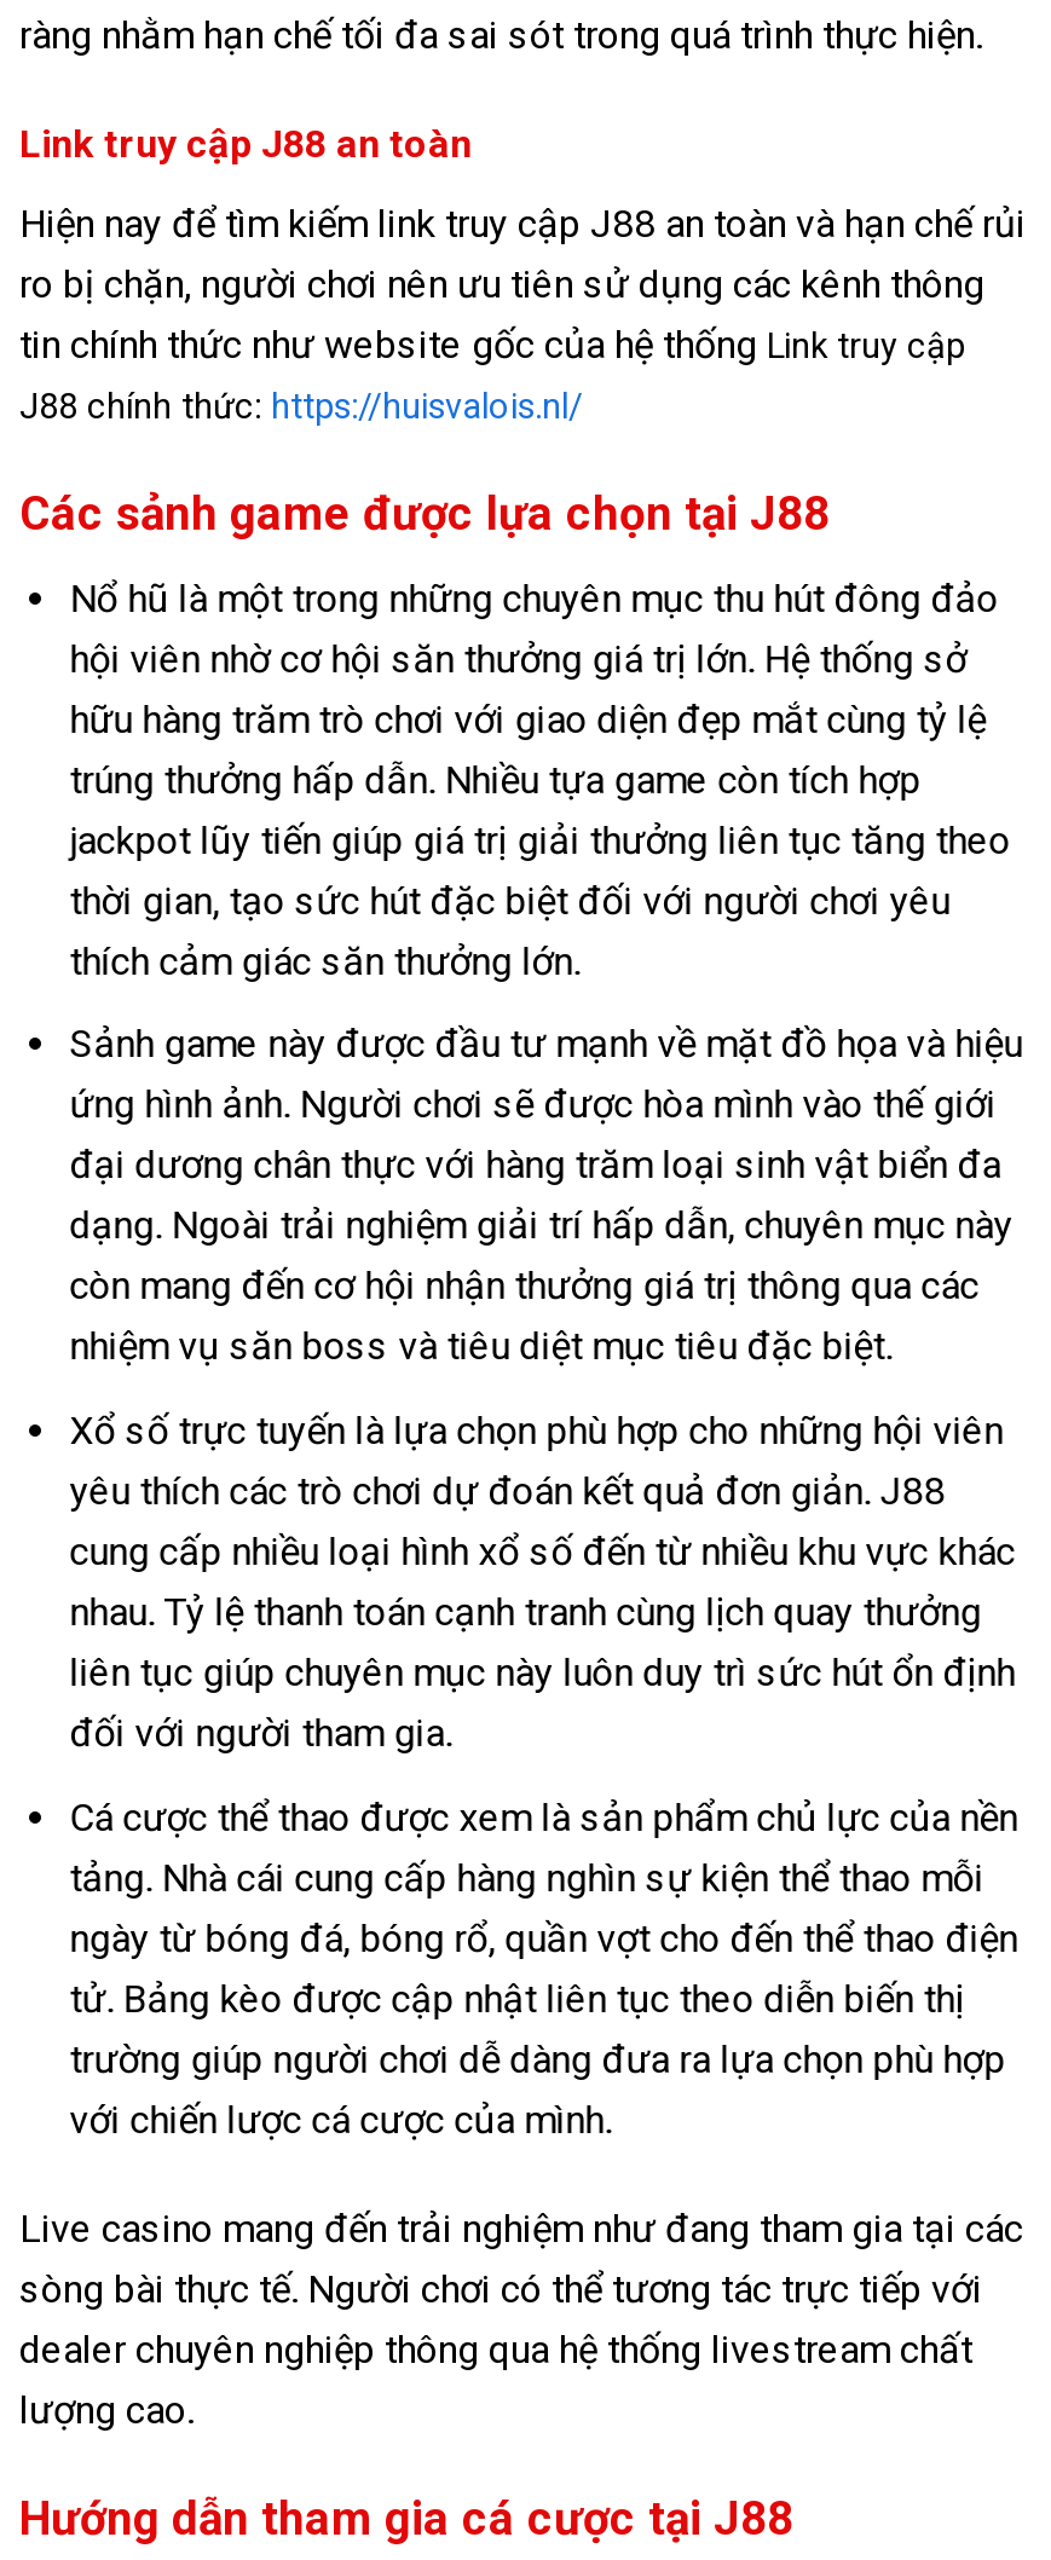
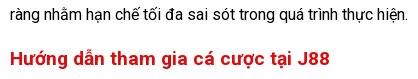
[19,122,1026,2434] Link truy cập J88 an toàn | Hiện nay để tìm kiếm link truy cập J88 an toàn và hạn chế rủi | ro bị chặn, người chơi nên ưu tiên sử dụng các kênh thông | tin chính thức như website gốc của hệ thống Link truy cập | J88 chính thức: https://huisvalois.nl/ | Các sảnh game được lựa chọn tại J88 | Nổ hũ là một trong những chuyên mục thu hút đông đảo | hội viên nhờ cơ hội săn thưởng giá trị lớn. Hệ thống sở | hữu hàng trăm trò chơi với giao diện đẹp mắt cùng tỷ lệ | trúng thưởng hấp dẫn. Nhiều tựa game còn tích hợp | jackpot lũy tiến giúp giá trị giải thưởng liên tục tăng theo | thời gian, tạo sức hút đặc biệt đối với người chơi yêu | thích cảm giác săn thưởng lớn. | Sảnh game này được đầu tư mạnh về mặt đồ họa và hiệu | ứng hình ảnh. Người chơi sẽ được hòa mình vào thế giới | đại dương chân thực với hàng trăm loại sinh vật biển đa | dạng. Ngoài trải nghiệm giải trí hấp dẫn, chuyên mục này | còn mang đến cơ hội nhận thưởng giá trị thông qua các | nhiệm vụ săn boss và tiêu diệt mục tiêu đặc biệt. | Xổ số trực tuyến là lựa chọn phù hợp cho những hội viên | yêu thích các trò chơi dự đoán kết quả đơn giản. J88 | cung cấp nhiều loại hình xổ số đến từ nhiều khu vực khác | nhau. Tỷ lệ thanh toán cạnh tranh cùng lịch quay thưởng | liên tục giúp chuyên mục này luôn duy trì sức hút ổn định | đối với người tham gia. | Cá cược thể thao được xem là sản phẩm chủ lực của nền | tảng. Nhà cái cung cấp hàng nghìn sự kiện thể thao mỗi | ngày từ bóng đá, bóng rổ, quần vợt cho đến thể thao điện | tử. Bảng kèo được cập nhật liên tục theo diễn biến thị | trường giúp người chơi dễ dàng đưa ra lựa chọn phù hợp | với chiến lược cá cược của mình. | Live casino mang đến trải nghiệm như đang tham gia tại các | sòng bài thực tế. Người chơi có thể tương tác trực tiếp với | dealer chuyên nghiệp thông qua hệ thống livestream chất | lượng cao. -> none

